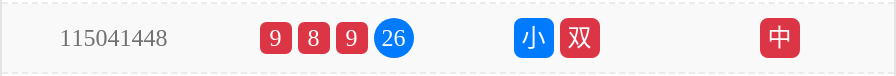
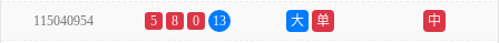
[60,24,168,52] 115041448 -> [33,13,93,29] 115040954
[270,24,282,52] 9 -> [150,13,157,29] 5
[346,24,592,52] 9 | 26 | 小 | 双 -> [192,13,329,29] 0 | 13 | 大 | 单

